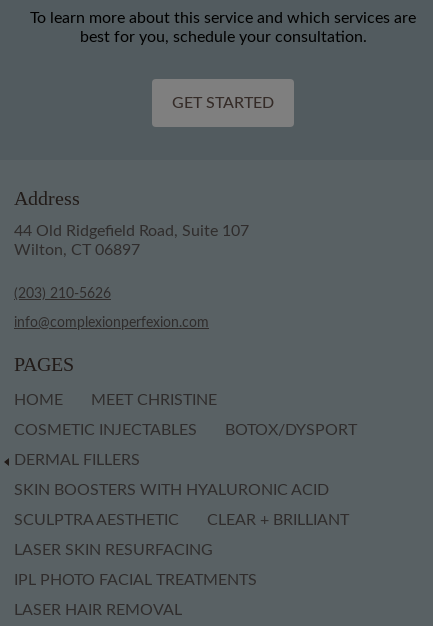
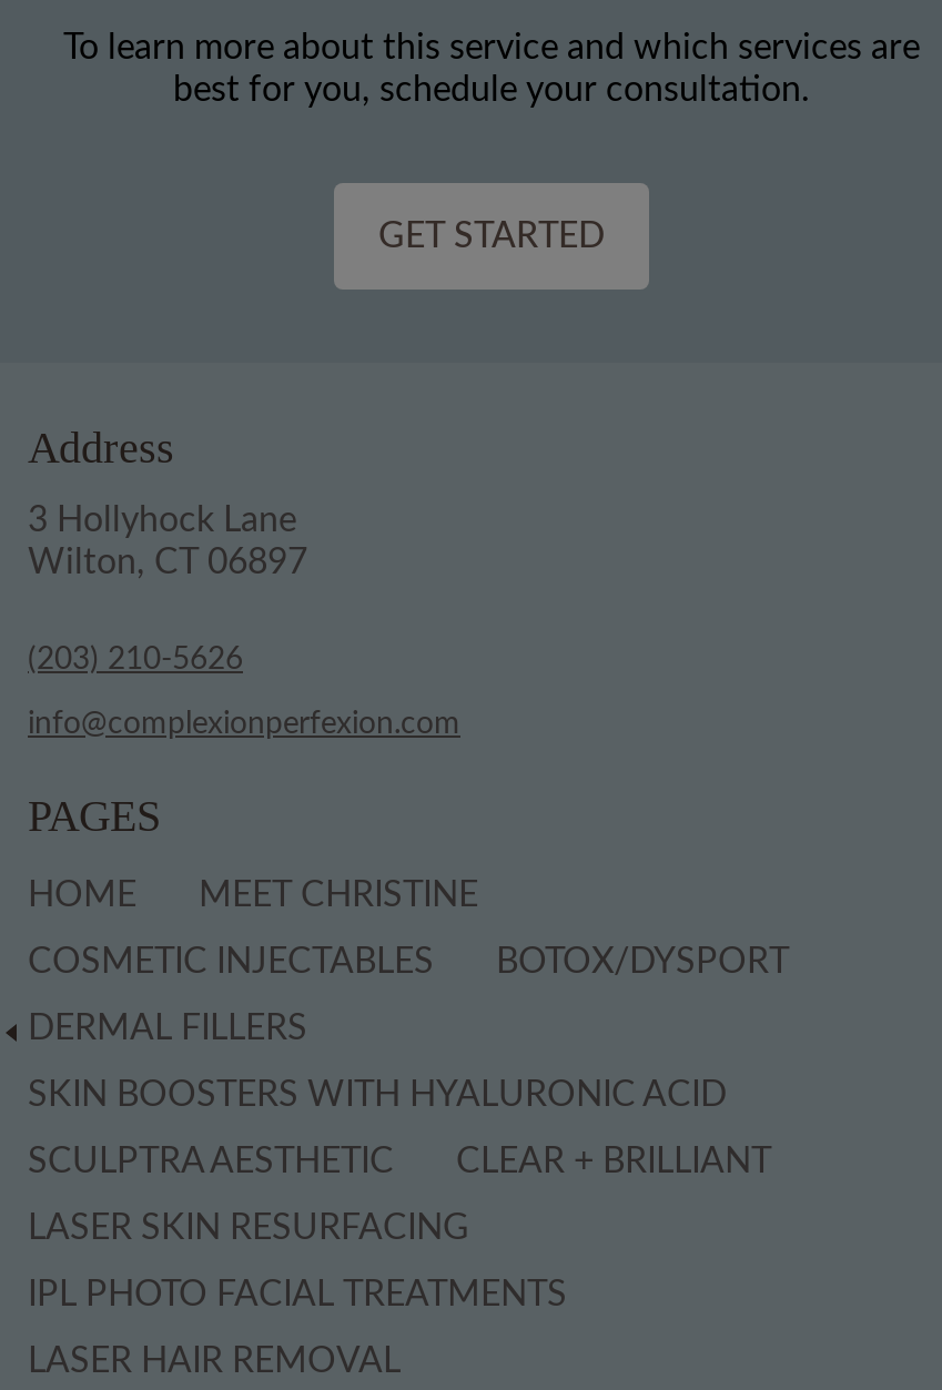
[14,223,249,239] 44 Old Ridgefield Road, Suite 107 -> [28,502,296,538] 3 Hollyhock Lane

